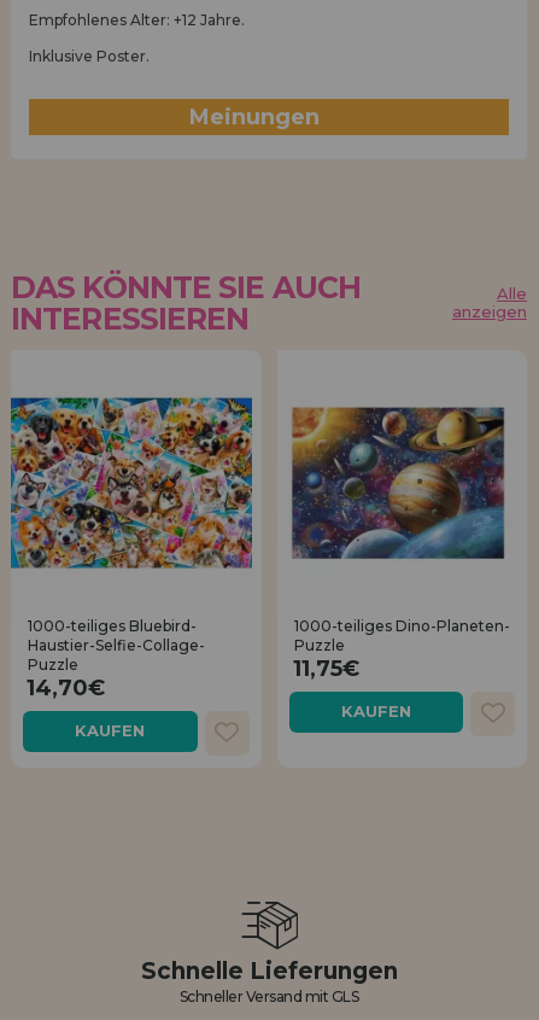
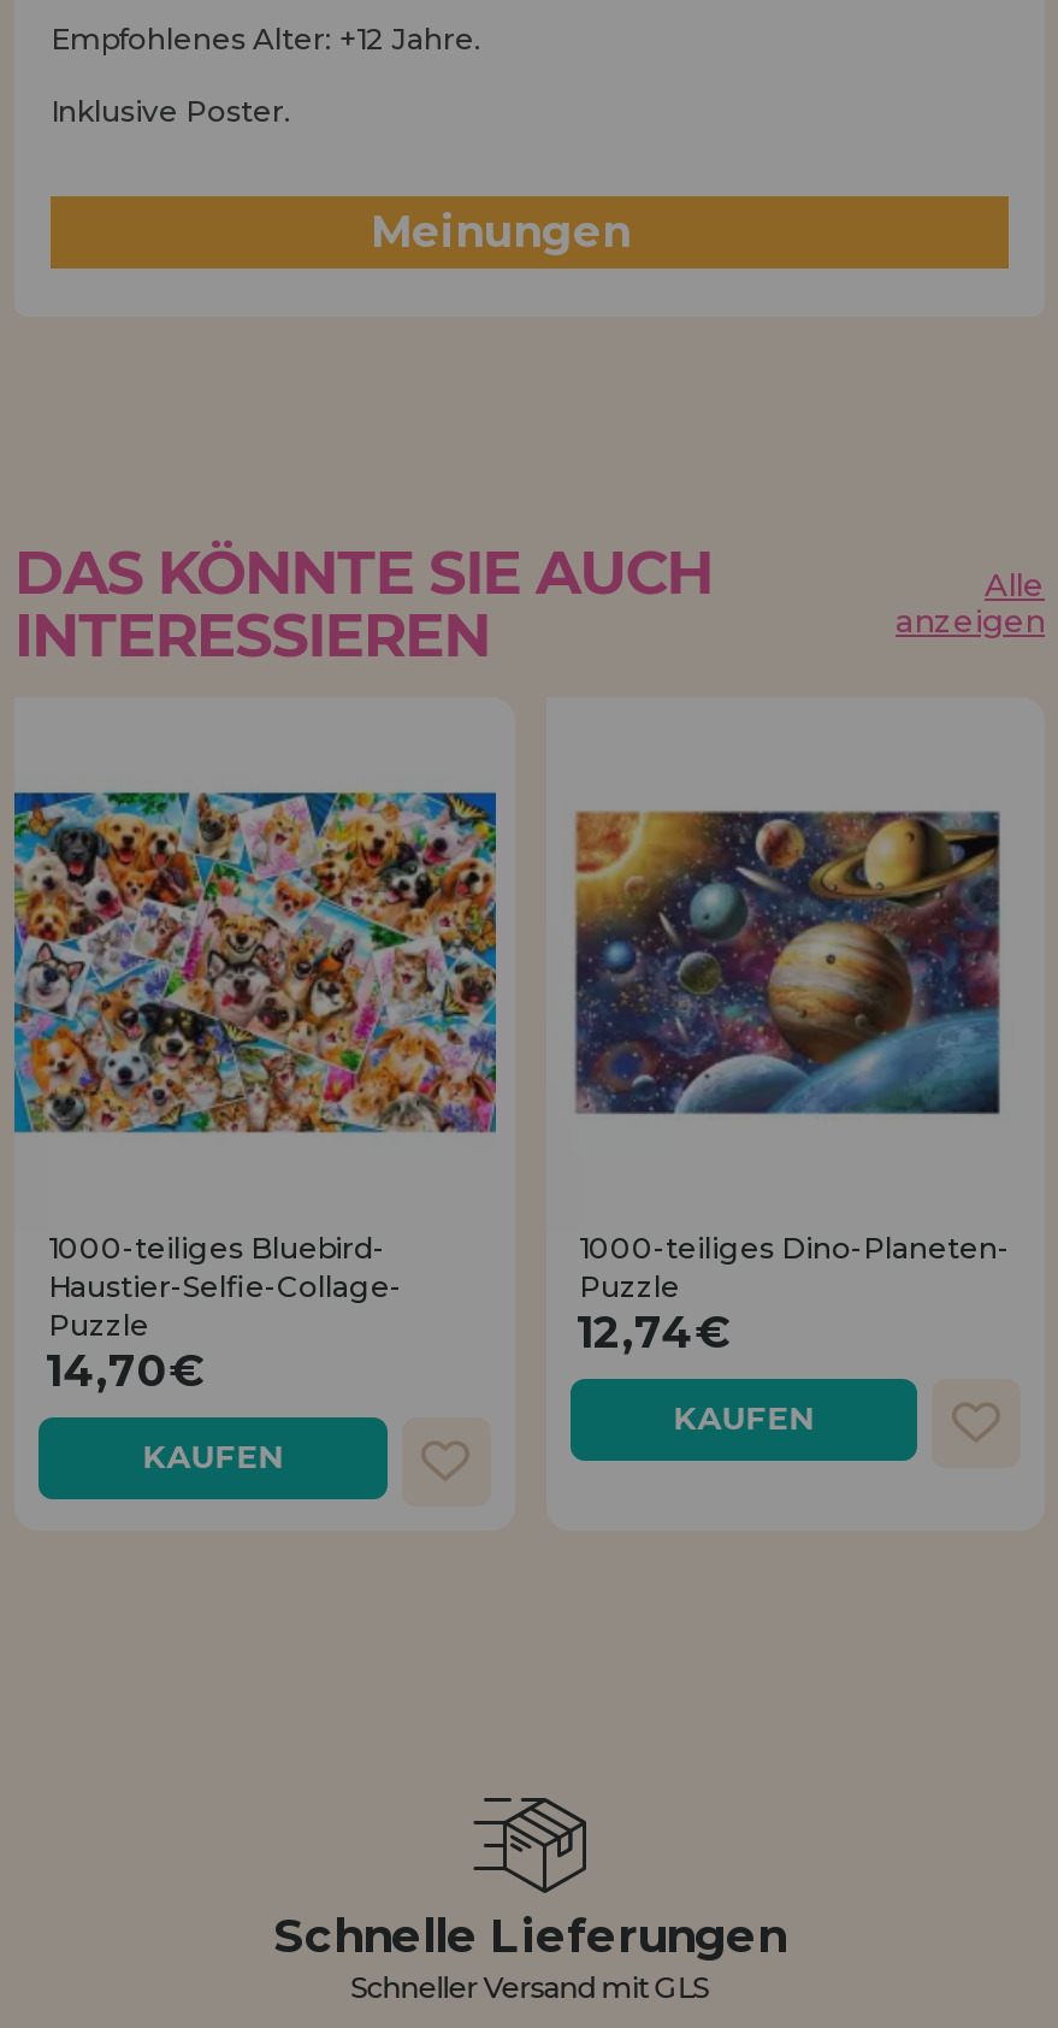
[292,656,359,682] 11,75€ -> [577,1307,728,1360] 12,74€

